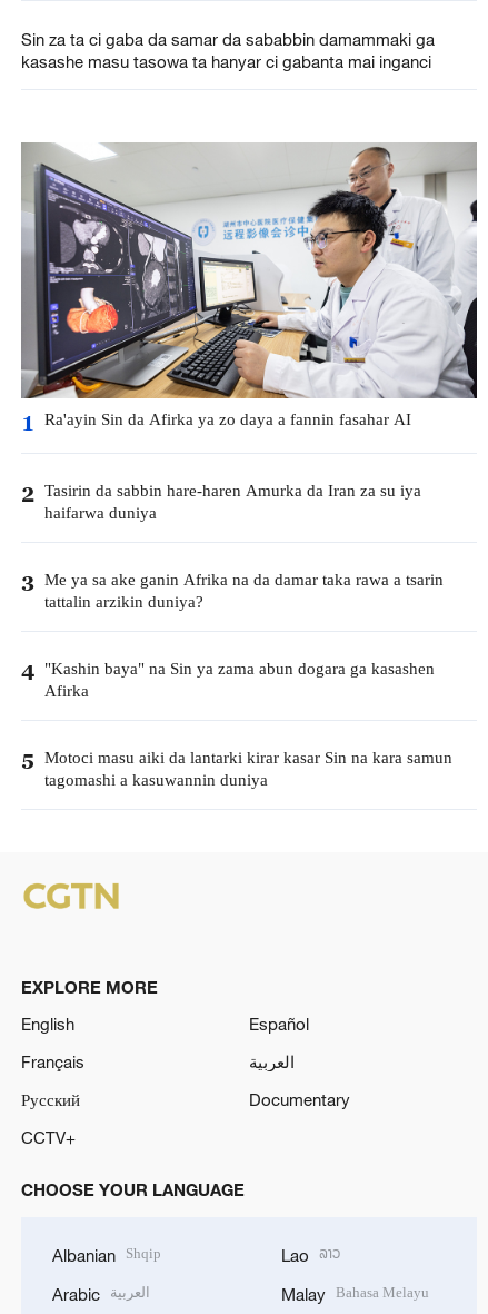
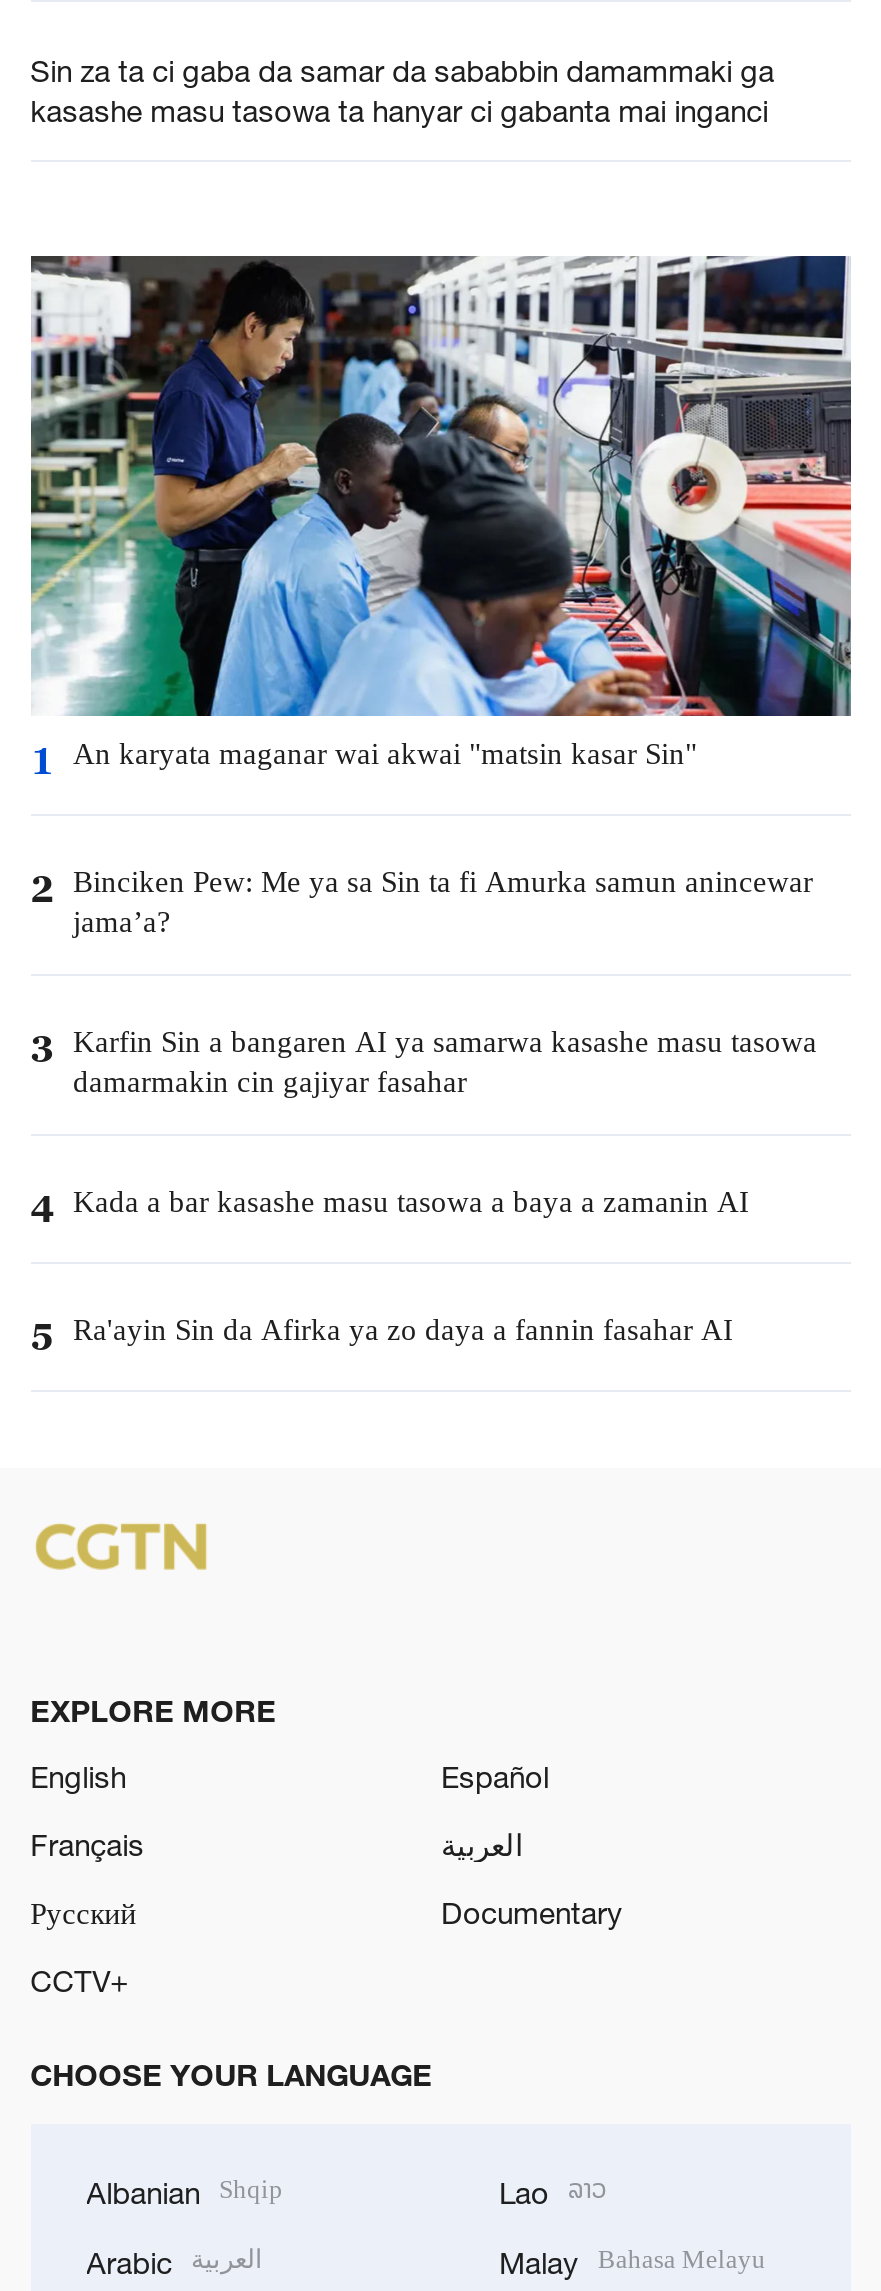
[21,142,478,435] [image] | 1 Ra'ayin Sin da Afirka ya zo daya a fannin fasahar AI -> [30,254,853,781] [image] | 1 An karyata maganar wai akwai "matsin kasar Sin"
[21,479,421,525] 2 Tasirin da sabbin hare-haren Amurka da Iran za su iya | haifarwa duniya -> [30,862,813,944] 2 Binciken Pew: Me ya sa Sin ta fi Amurka samun anincewar | jama’a?
[21,569,444,614] 3 Me ya sa ake ganin Afrika na da damar taka rawa a tsarin | tattalin arzikin duniya? -> [30,1022,817,1104] 3 Karfin Sin a bangaren AI ya samarwa kasashe masu tasowa | damarmakin cin gajiyar fasahar
[21,658,435,703] 4 "Kashin baya" na Sin ya zama abun dogara ga kasashen | Afirka -> [30,1182,749,1230] 4 Kada a bar kasashe masu tasowa a baya a zamanin AI
[21,747,452,793] 5 Motoci masu aiki da lantarki kirar kasar Sin na kara samun | tagomashi a kasuwannin duniya -> [30,1311,733,1359] 5 Ra'ayin Sin da Afirka ya zo daya a fannin fasahar AI

